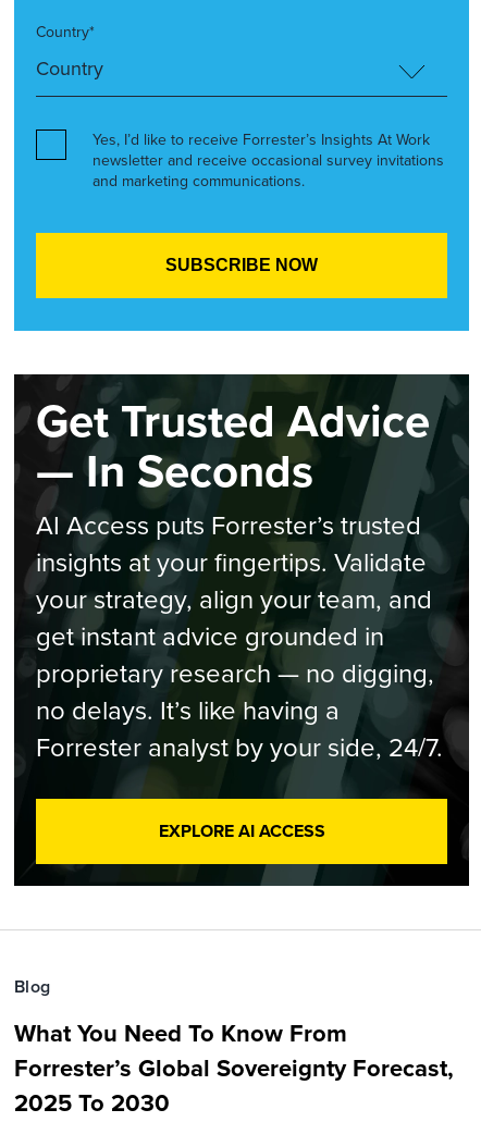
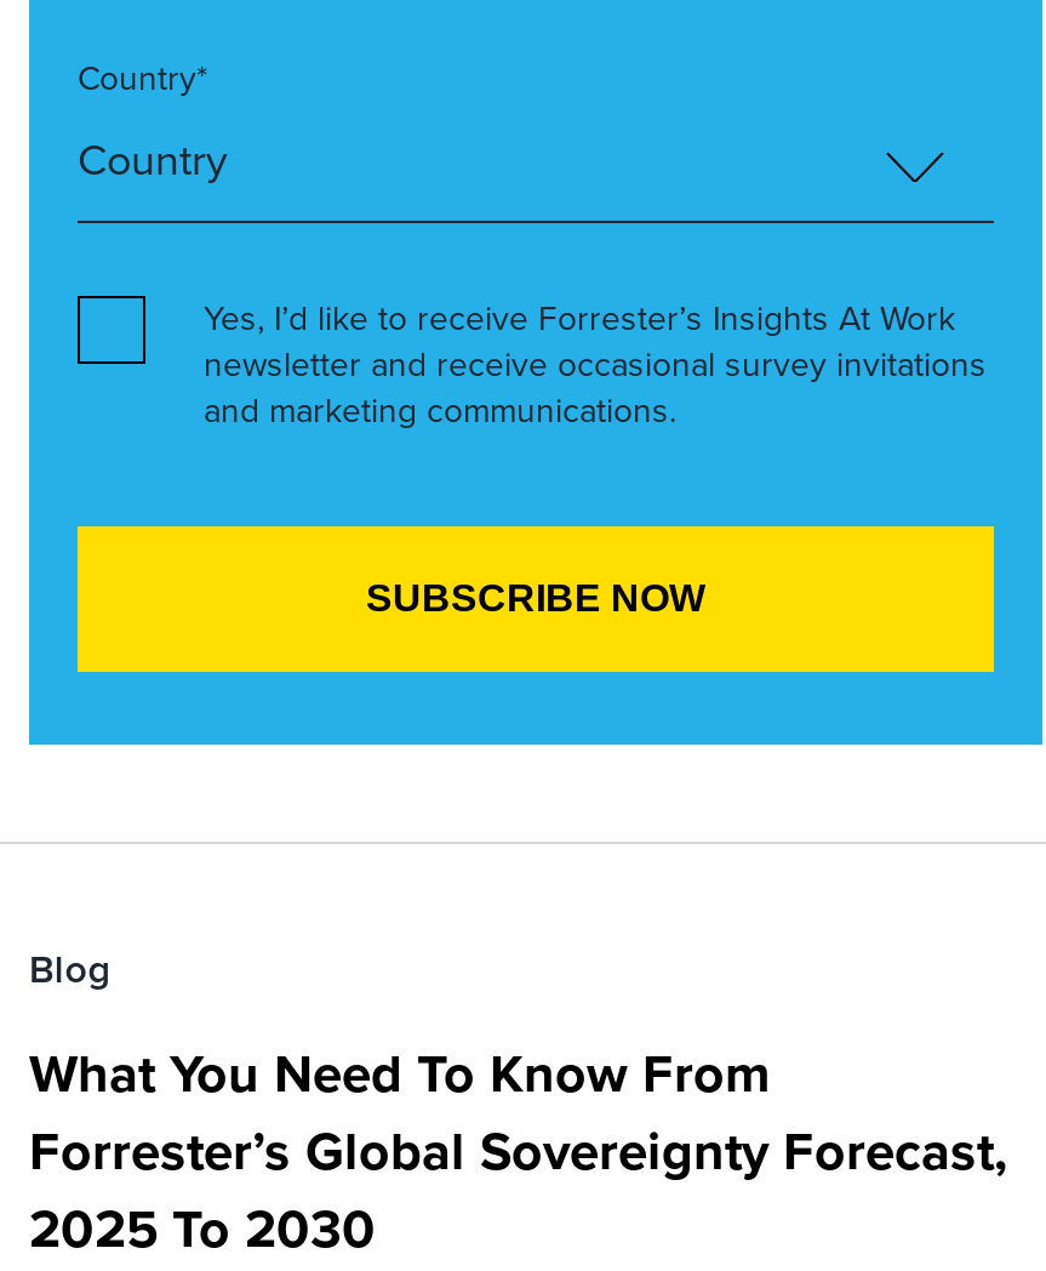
[13,373,470,887] [image] | Get Trusted Advice | — In Seconds | AI Access puts Forrester’s trusted | insights at your fingertips. Validate | your strategy, align your team, and | get instant advice grounded in | proprietary research — no digging, | no delays. It’s like having a | Forrester analyst by your side, 24/7. | EXPLORE AI ACCESS -> none

